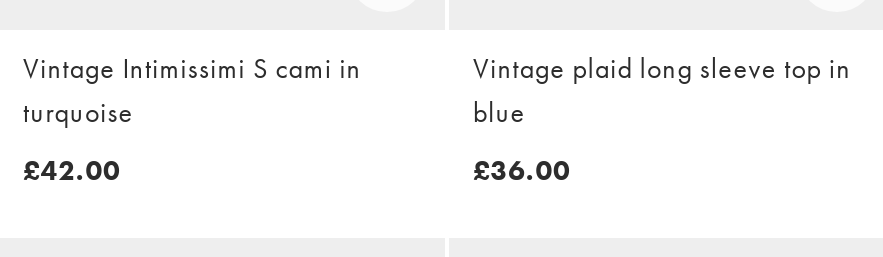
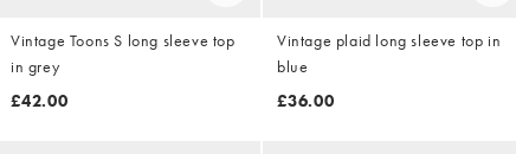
[23,49,362,129] Vintage Intimissimi S cami in | turquoise -> [11,29,235,77] Vintage Toons S long sleeve top | in grey

